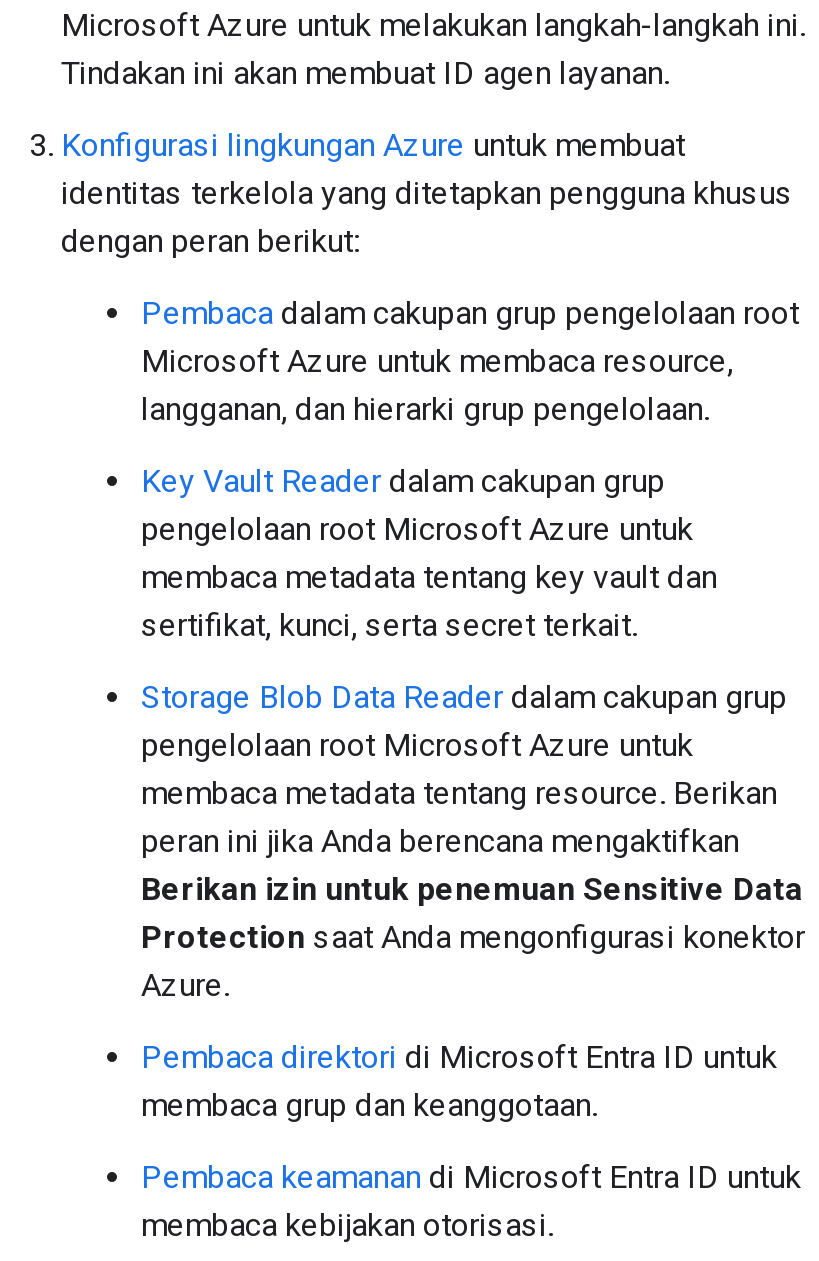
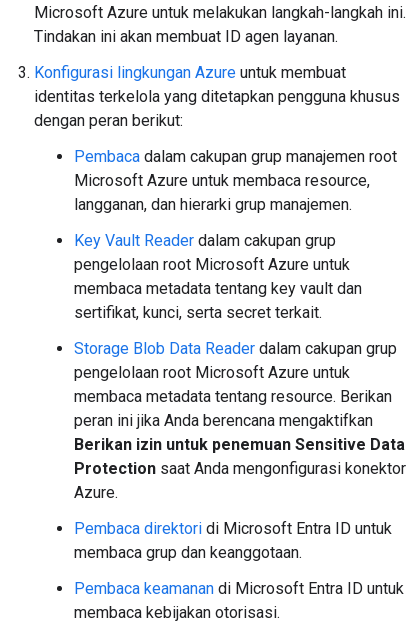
[141,295,799,333] Pembaca dalam cakupan grup pengelolaan root -> [74,147,397,166] Pembaca dalam cakupan grup manajemen root
[141,391,709,429] langganan, dan hierarki grup pengelolaan. -> [74,195,352,214] langganan, dan hierarki grup manajemen.

